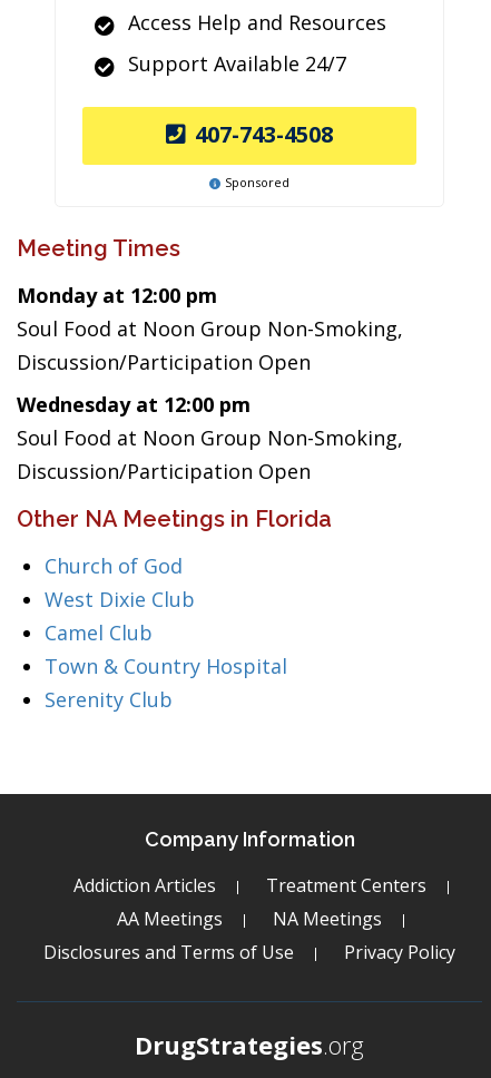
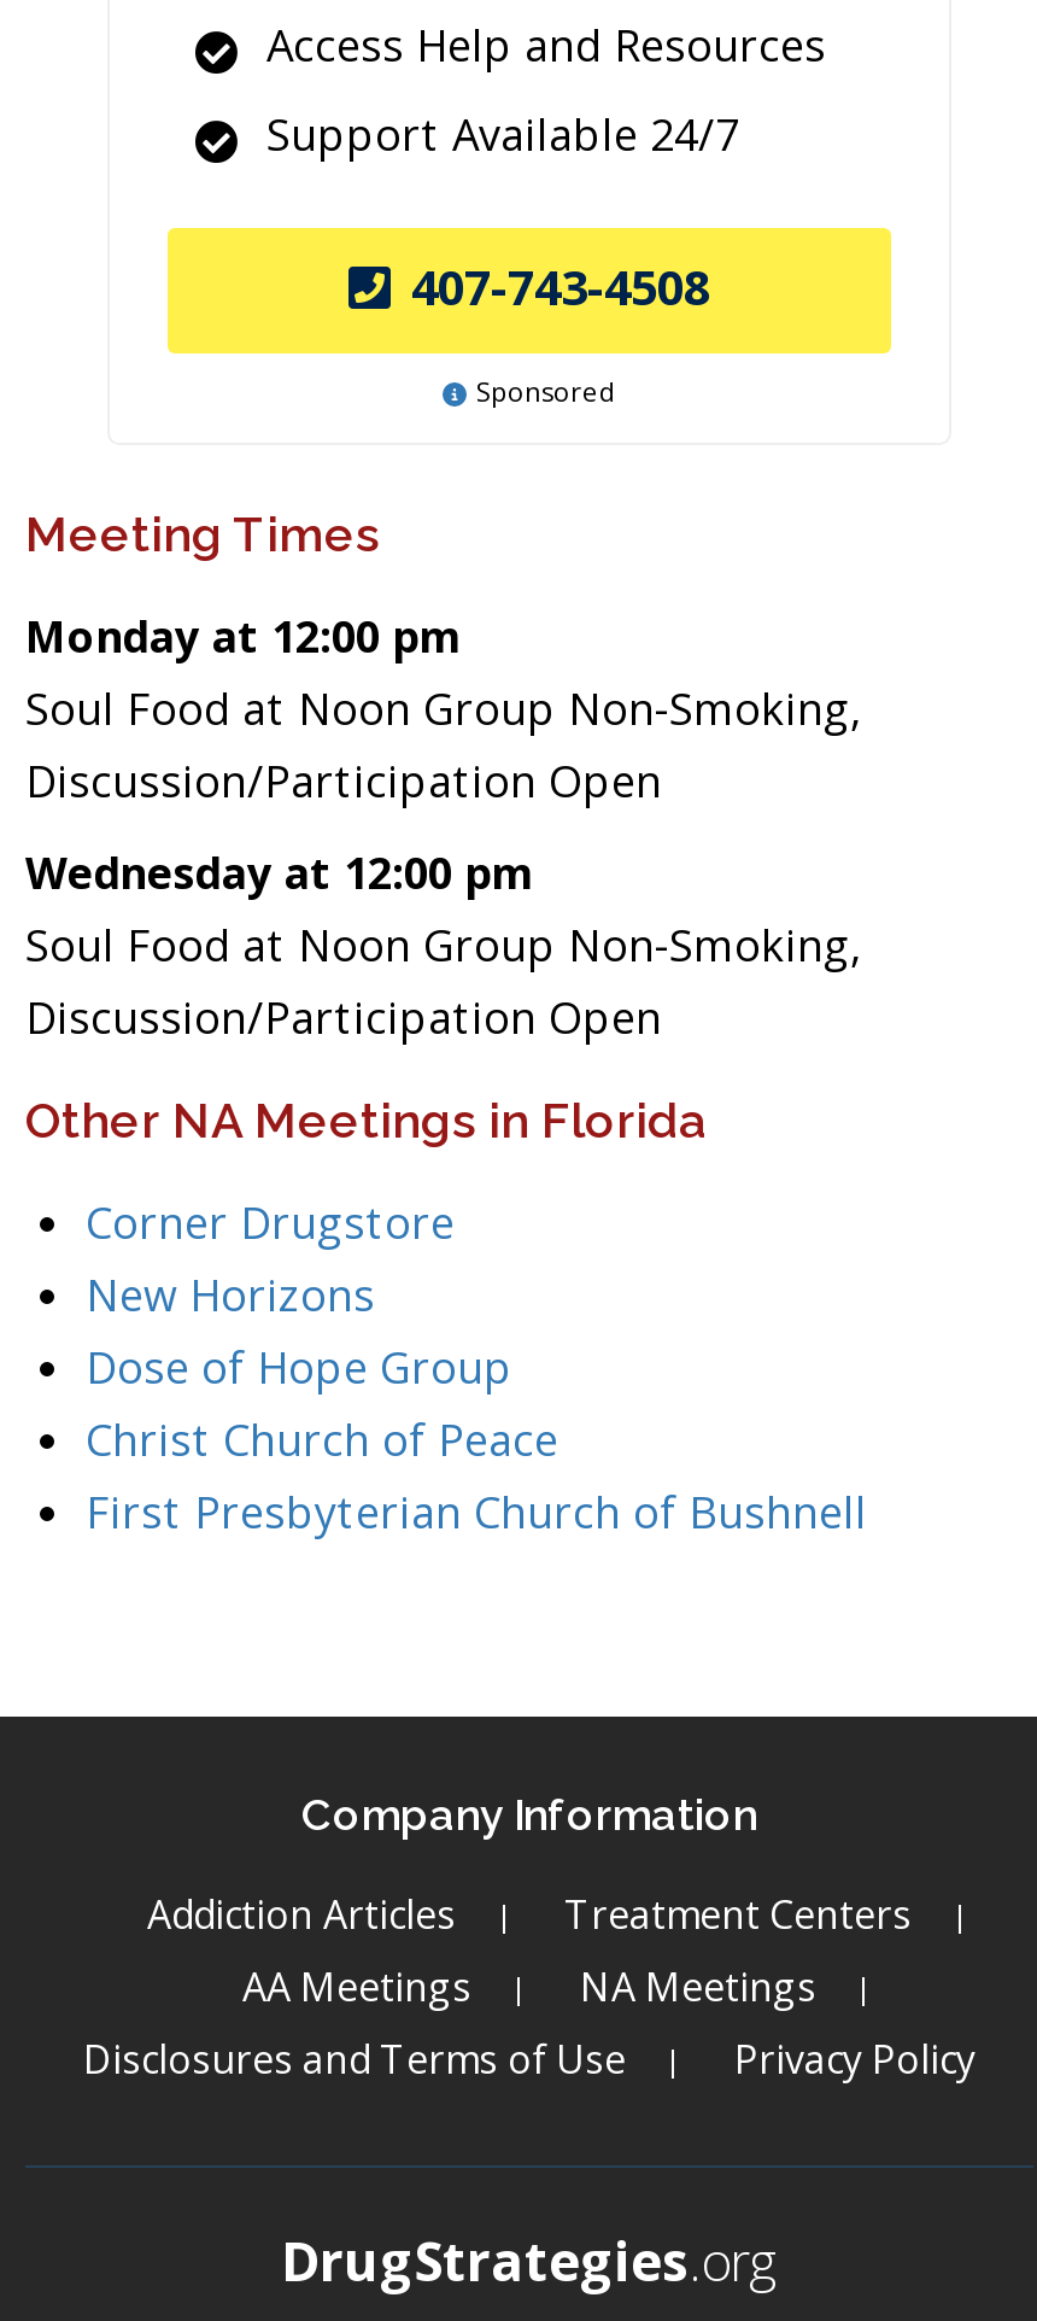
[45,552,287,713] Church of God | West Dixie Club | Camel Club | Town & Country Hospital | Serenity Club -> [86,1193,867,1540] Corner Drugstore | New Horizons | Dose of Hope Group | Christ Church of Peace | First Presbyterian Church of Bushnell

